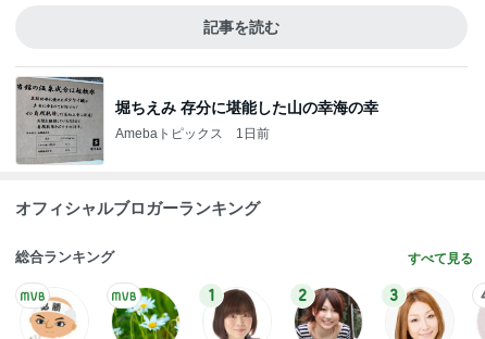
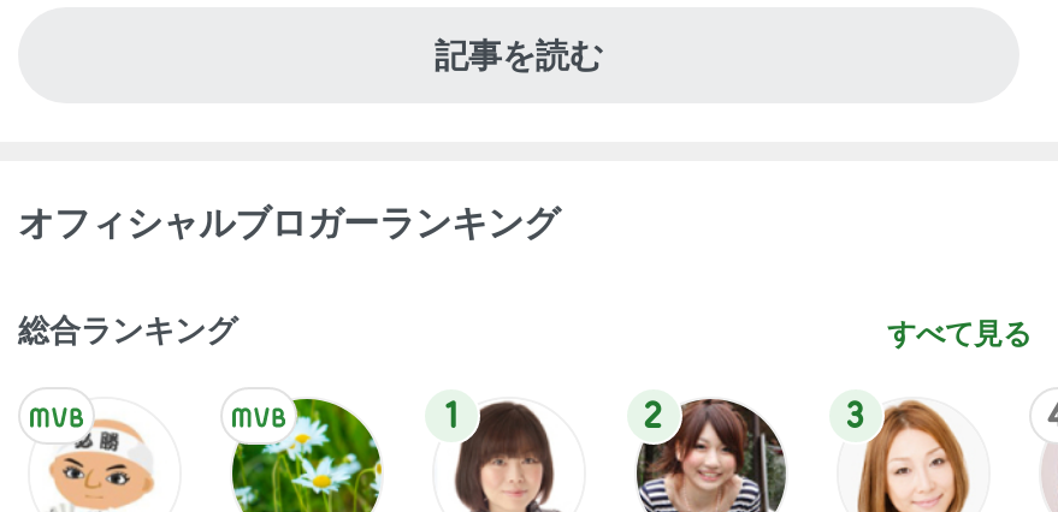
[15,76,378,165] [image] | 堀ちえみ 存分に堪能した山の幸海の幸 | Amebaトピックス | 1日前 -> none

